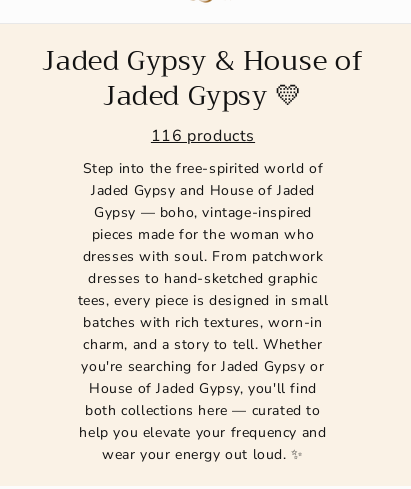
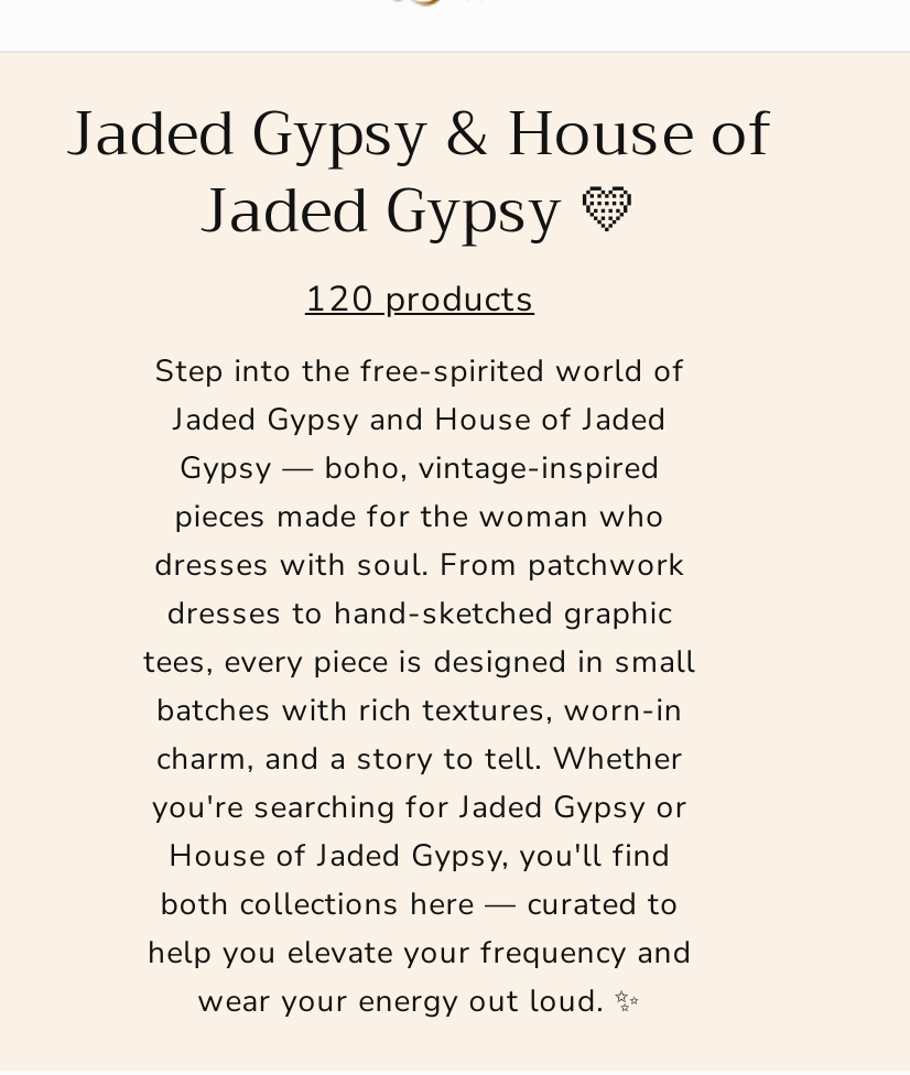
[151,125,255,147] 116 products -> [305,275,535,324] 120 products

